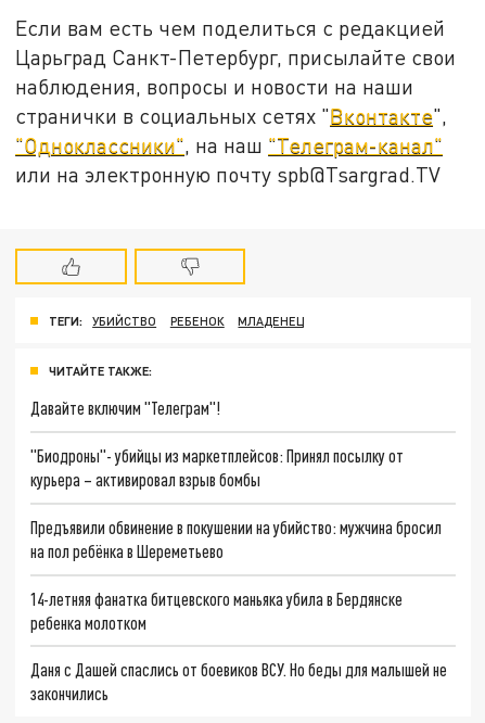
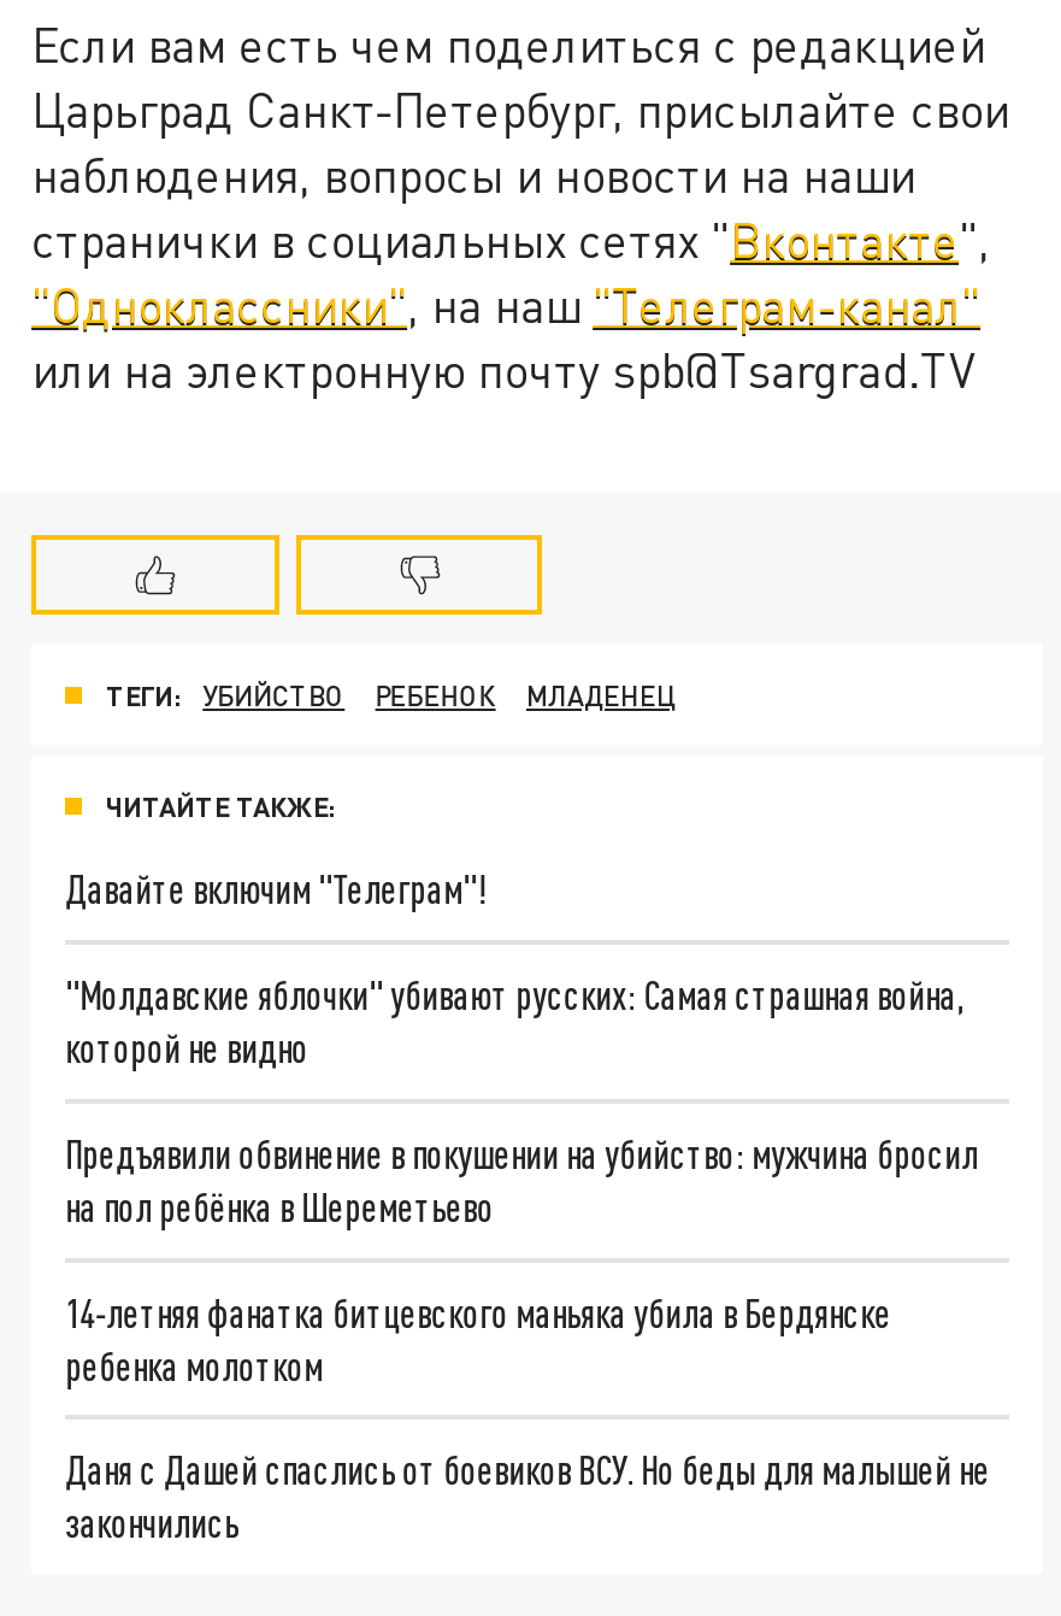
[30,445,404,490] "Биодроны"- убийцы из маркетплейсов: Принял посылку от | курьера – активировал взрыв бомбы -> [65,972,964,1071] "Молдавские яблочки" убивают русских: Самая страшная война, | которой не видно

